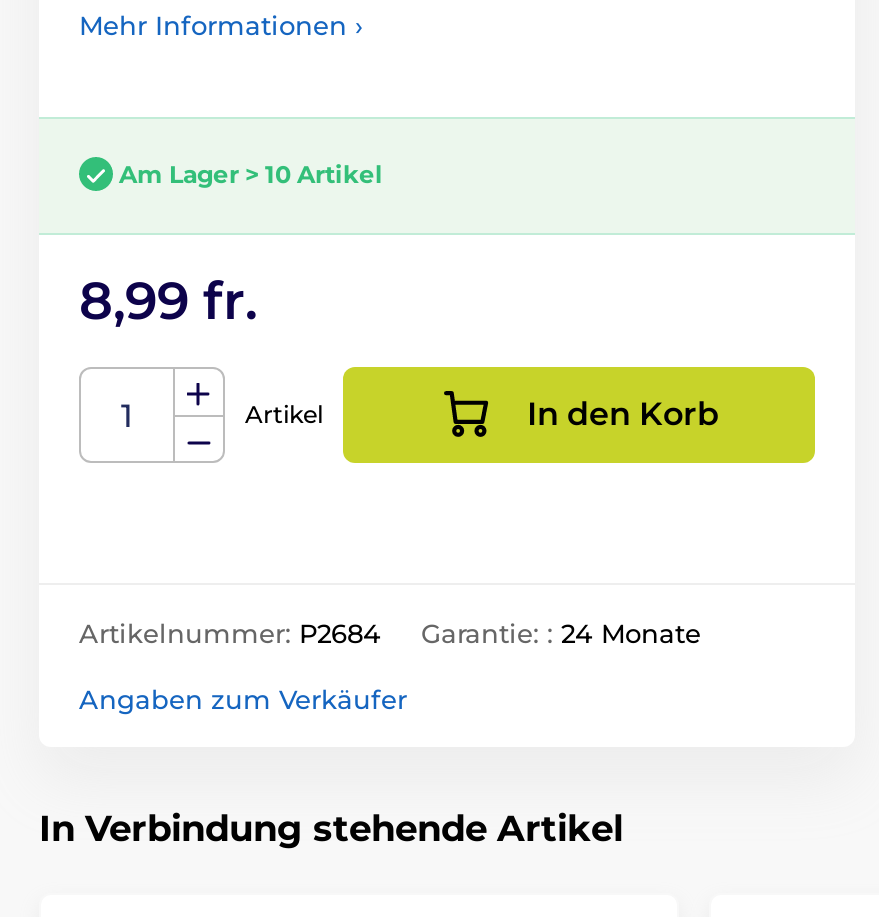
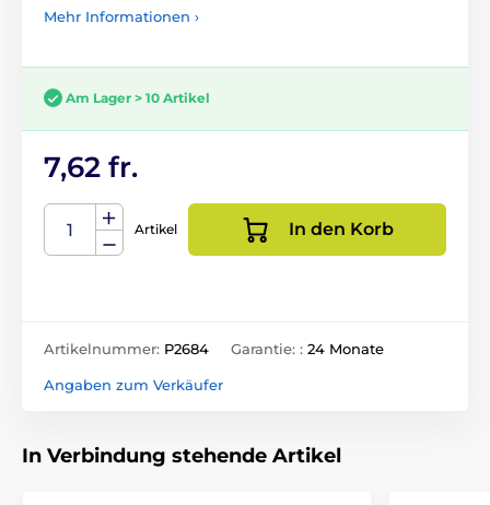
[79,270,257,334] 8,99 fr. -> [44,150,138,185] 7,62 fr.

